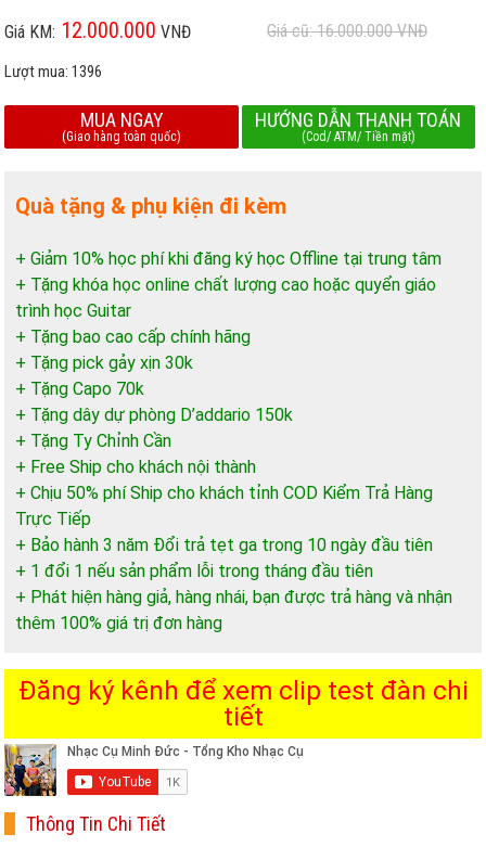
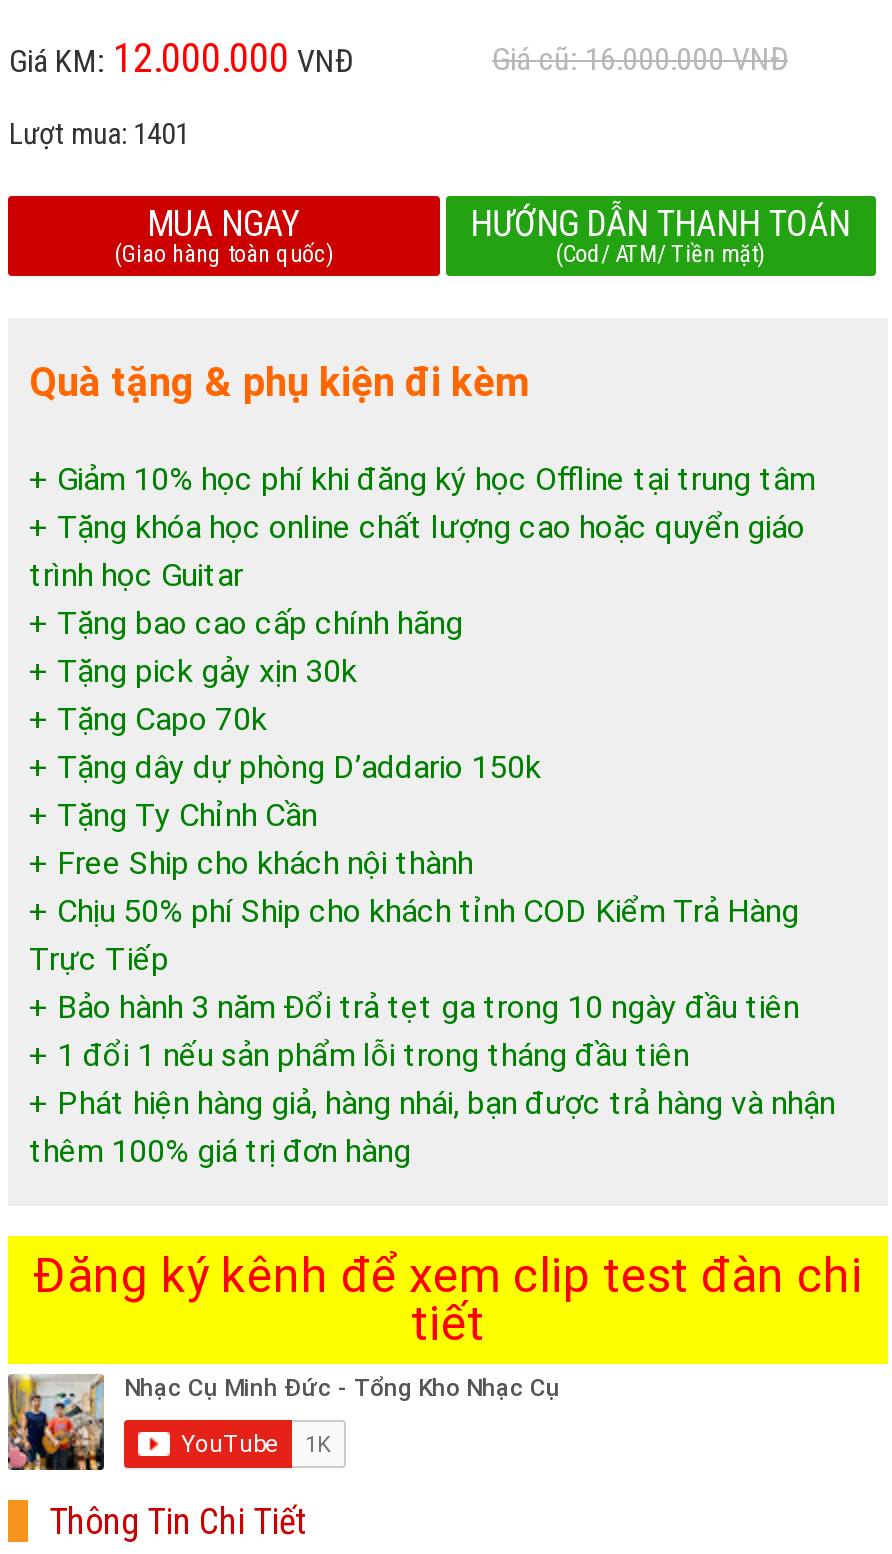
[5,62,103,81] Lượt mua: 1396 -> [9,116,189,152] Lượt mua: 1401

